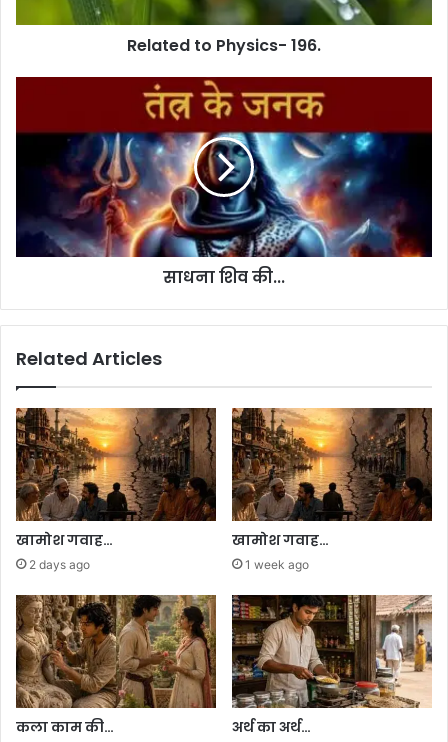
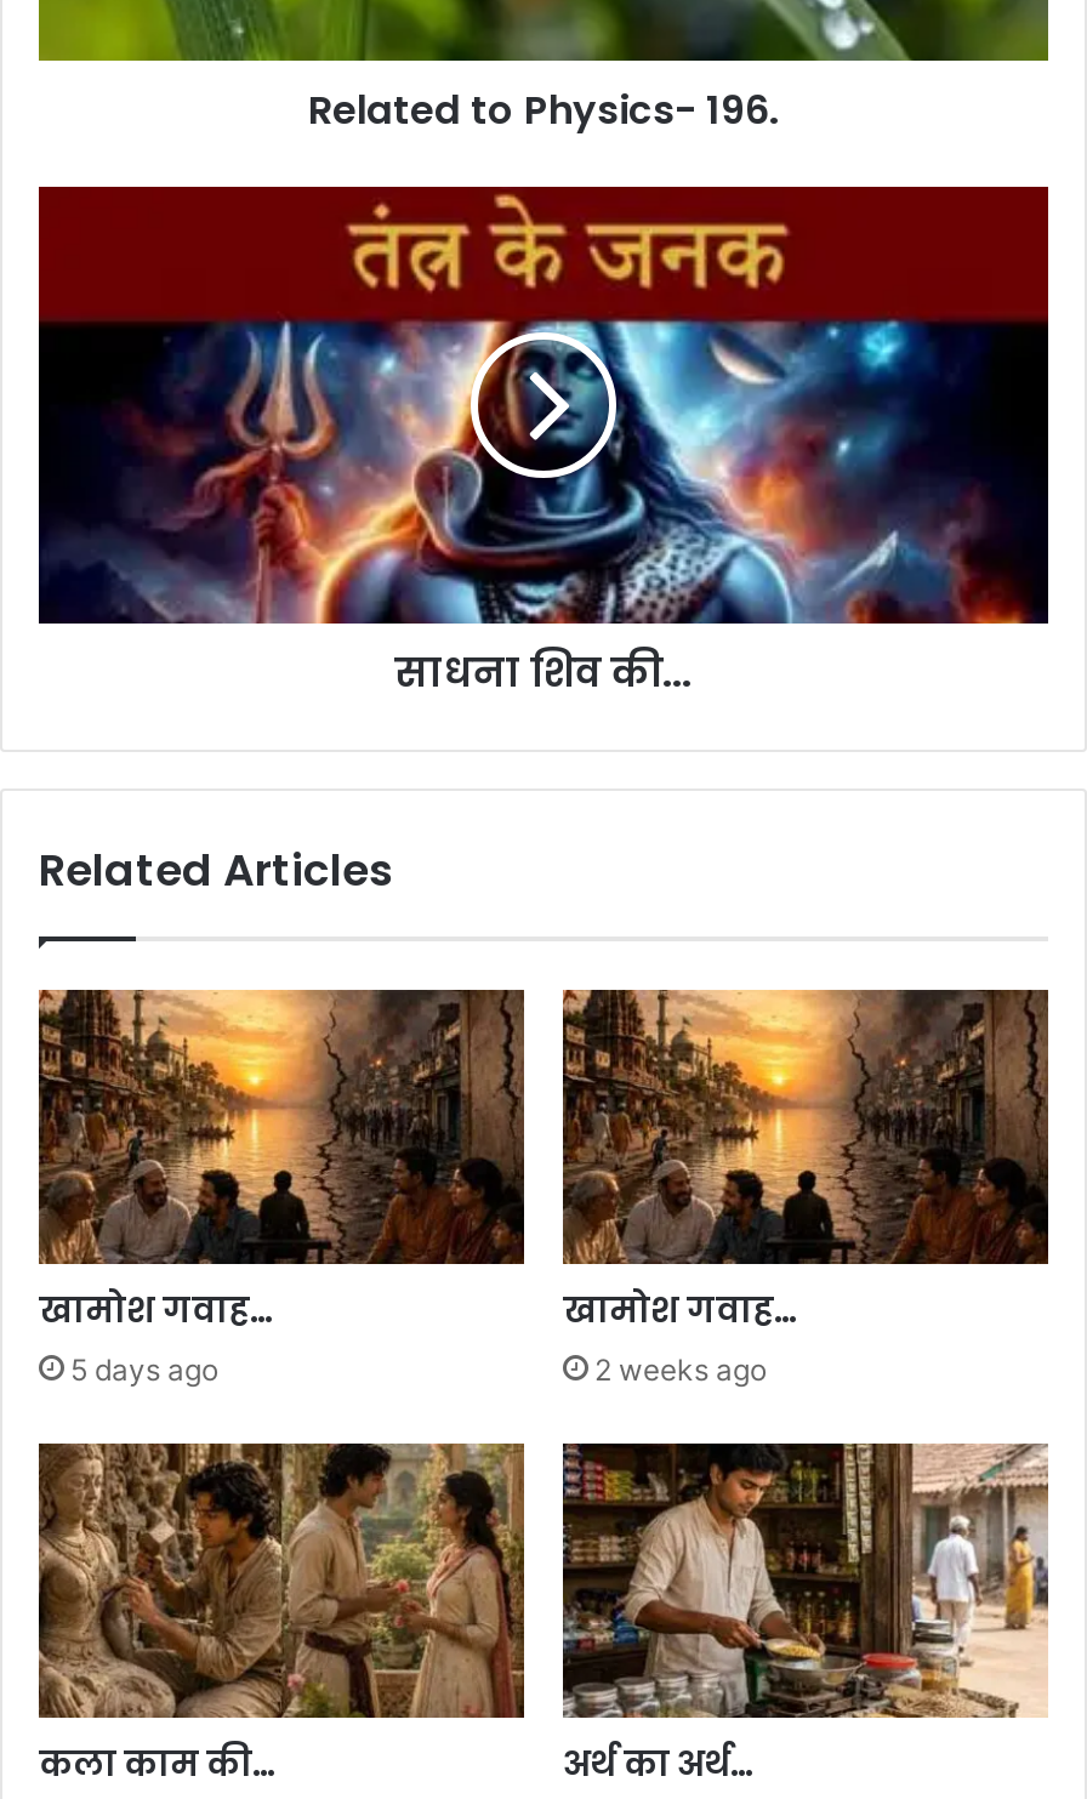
[29,557,90,572] 2 days ago -> [70,1352,218,1388] 5 days ago
[245,557,309,572] 1 week ago -> [594,1352,767,1388] 2 weeks ago

